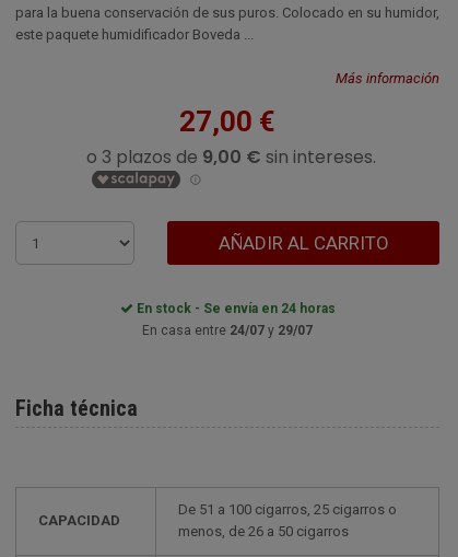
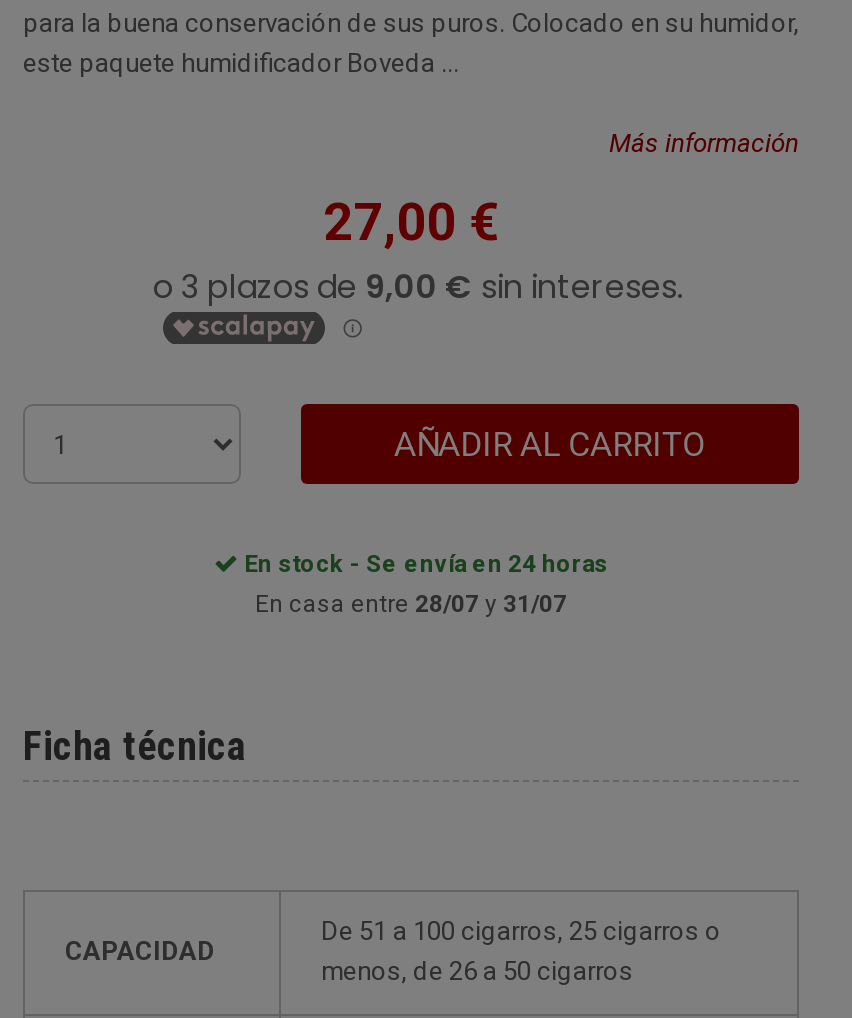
[142,323,313,338] En casa entre 24/07 y 29/07 -> [255,590,567,618] En casa entre 28/07 y 31/07

